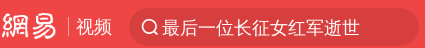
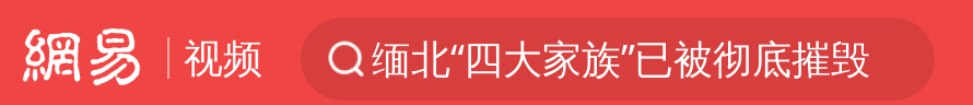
[161,14,359,38] 最后一位长征女红军逝世 -> [372,31,870,84] 缅北“四大家族”已被彻底摧毁

